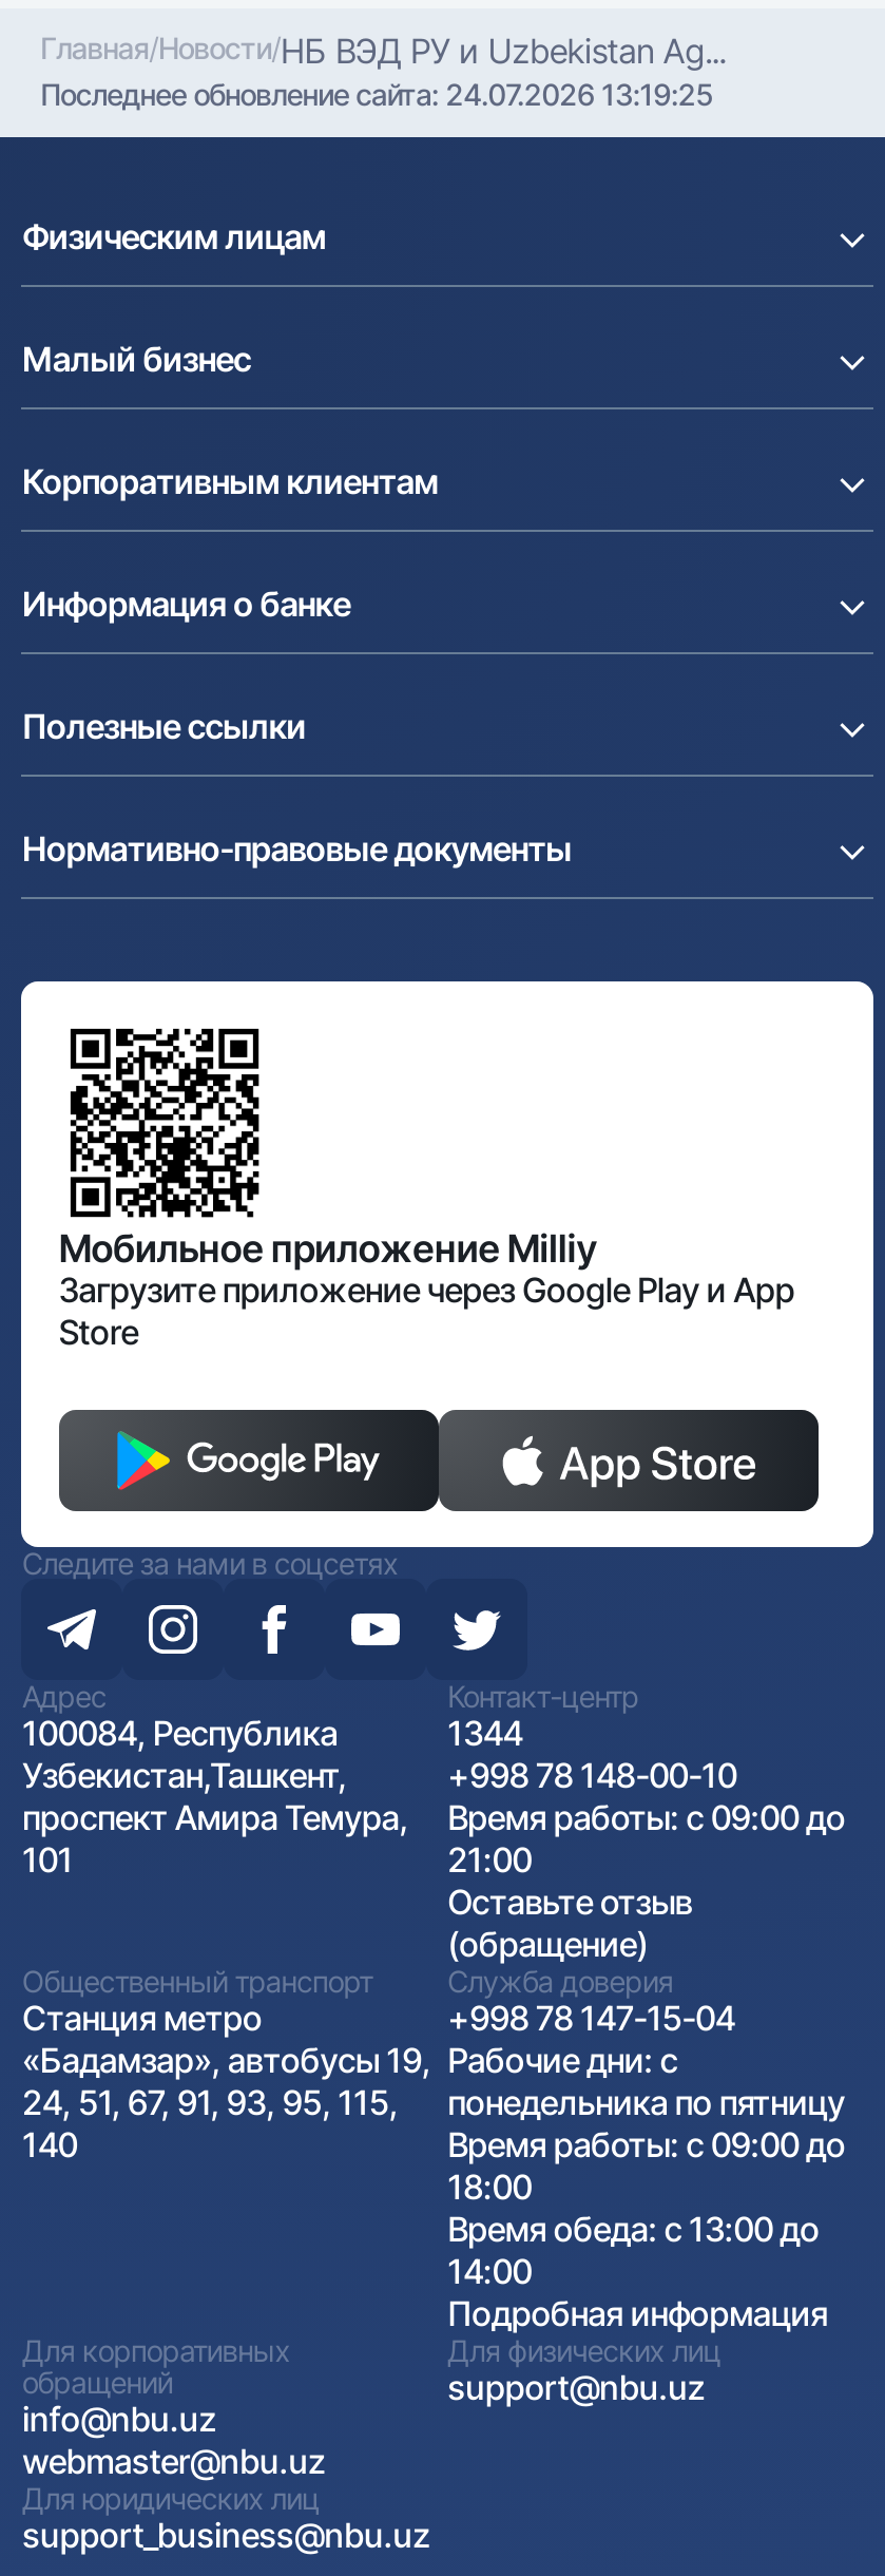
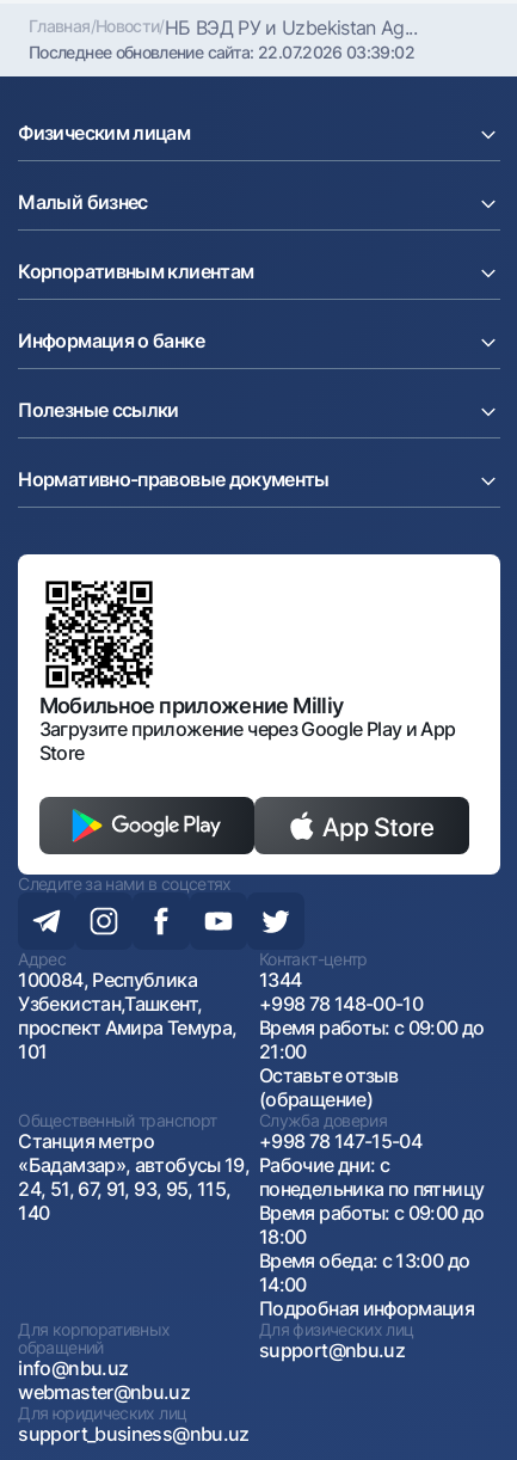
[40,76,713,112] Последнее обновление сайта: 24.07.2026 13:19:25 -> [29,42,414,62] Последнее обновление сайта: 22.07.2026 03:39:02

